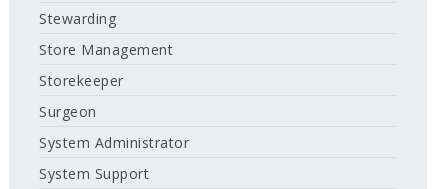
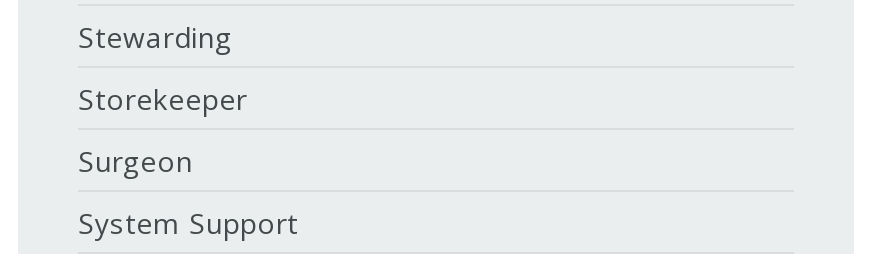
[39,39,173,58] Store Management -> none
[39,132,189,151] System Administrator -> none

